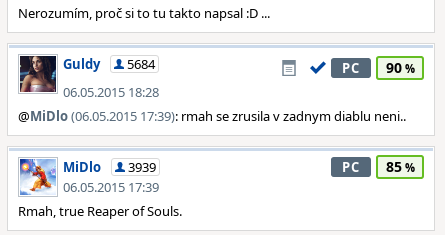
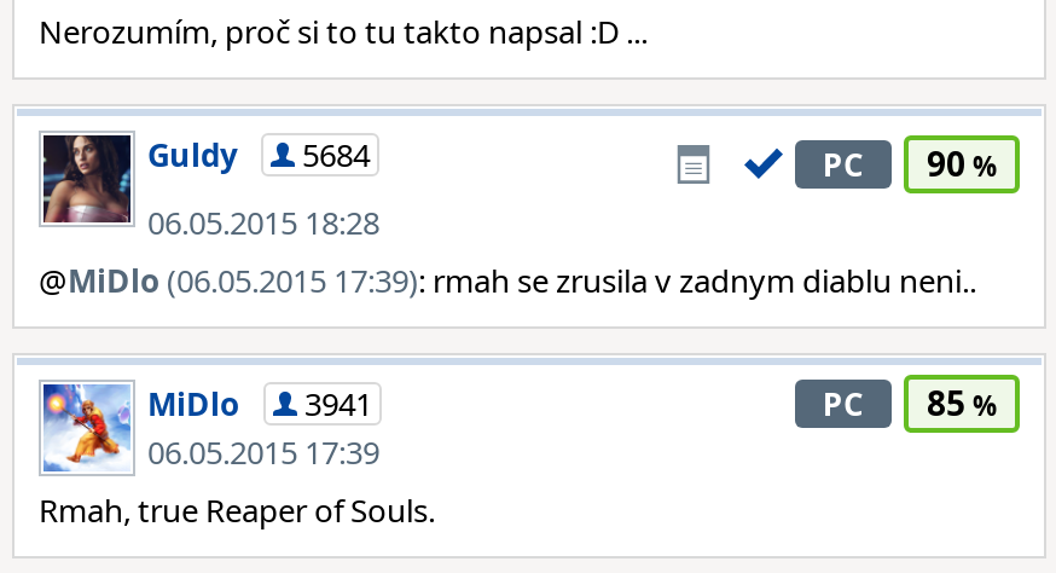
[63,158,156,176] MiDlo 3939 -> [147,382,372,426] MiDlo 3941

